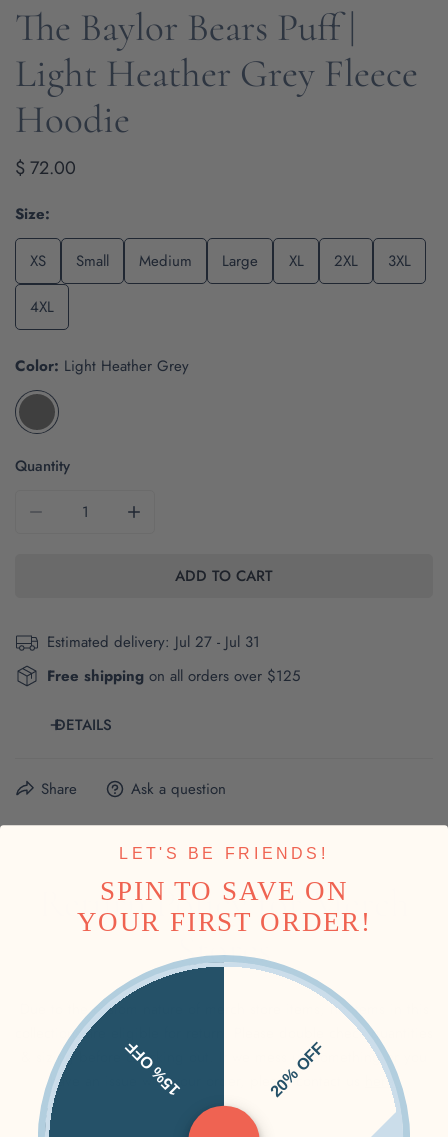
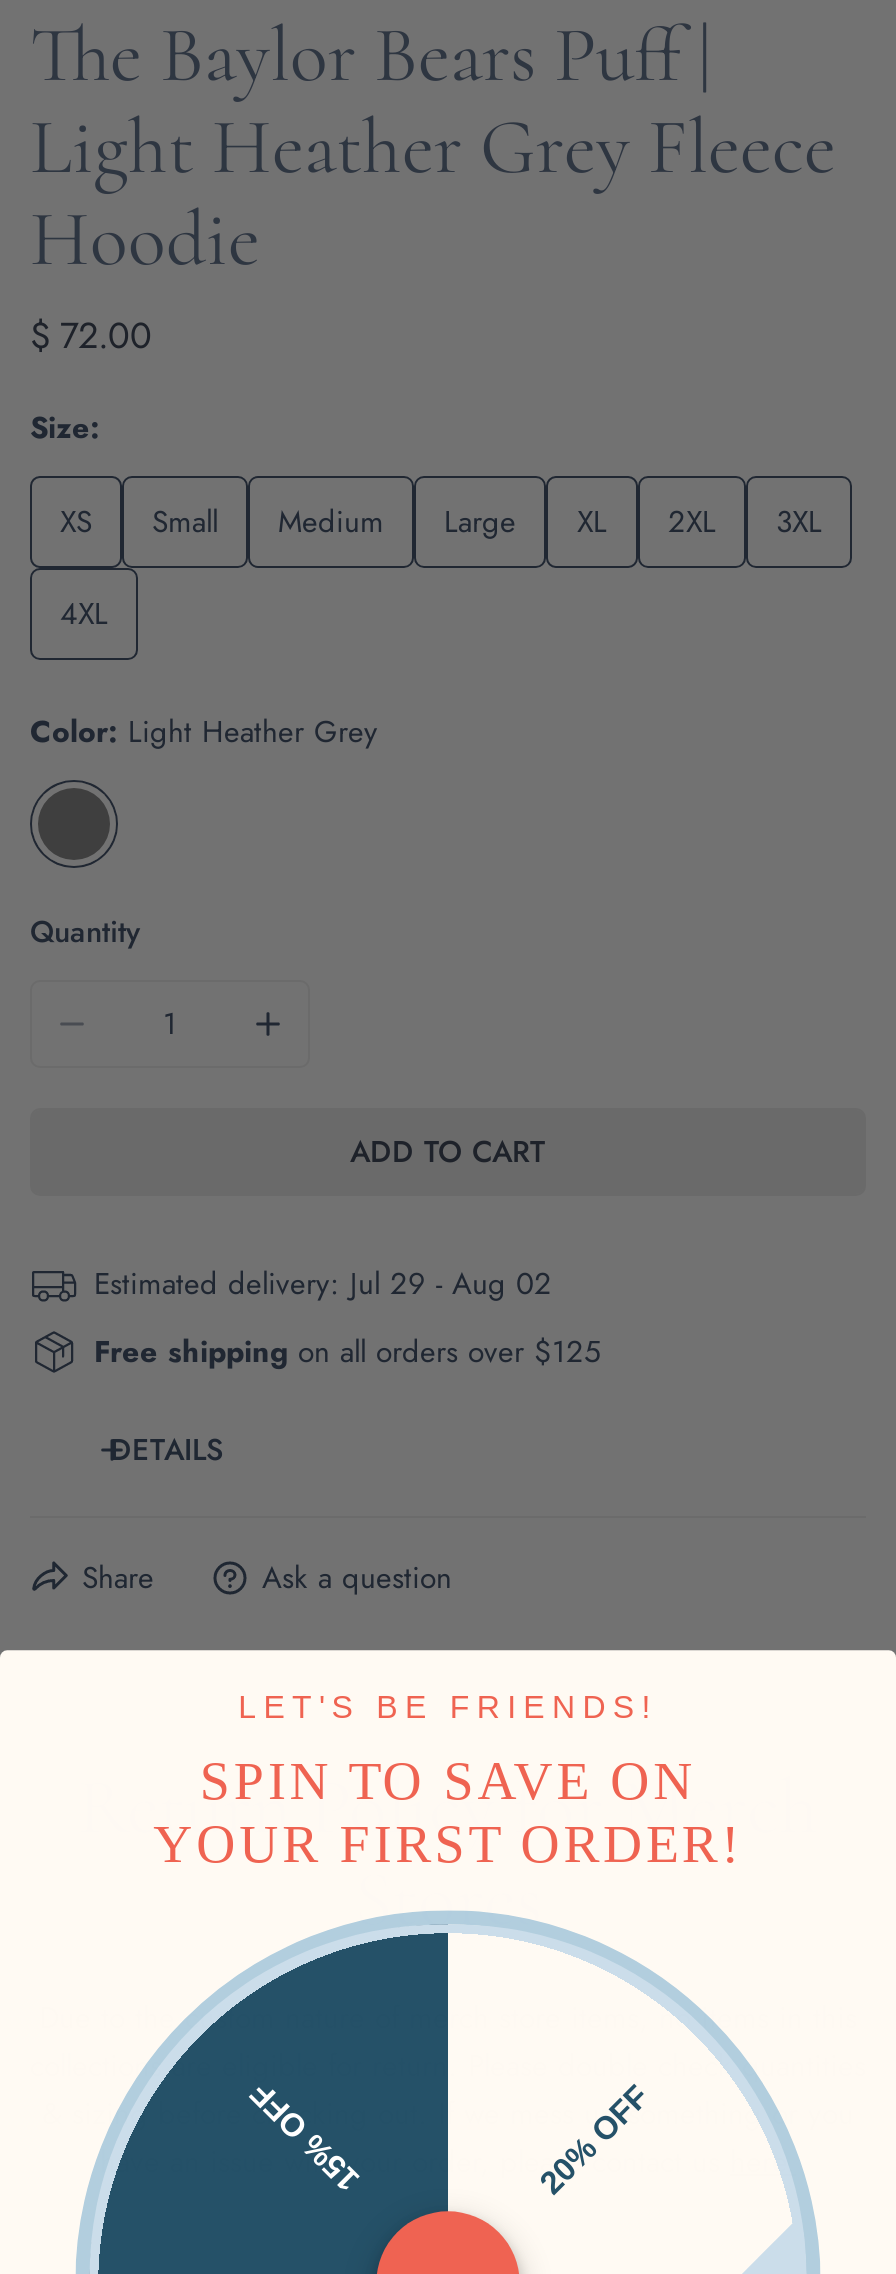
[47,631,260,653] Estimated delivery: Jul 27 - Jul 31 -> [94,1262,552,1306] Estimated delivery: Jul 29 - Aug 02

